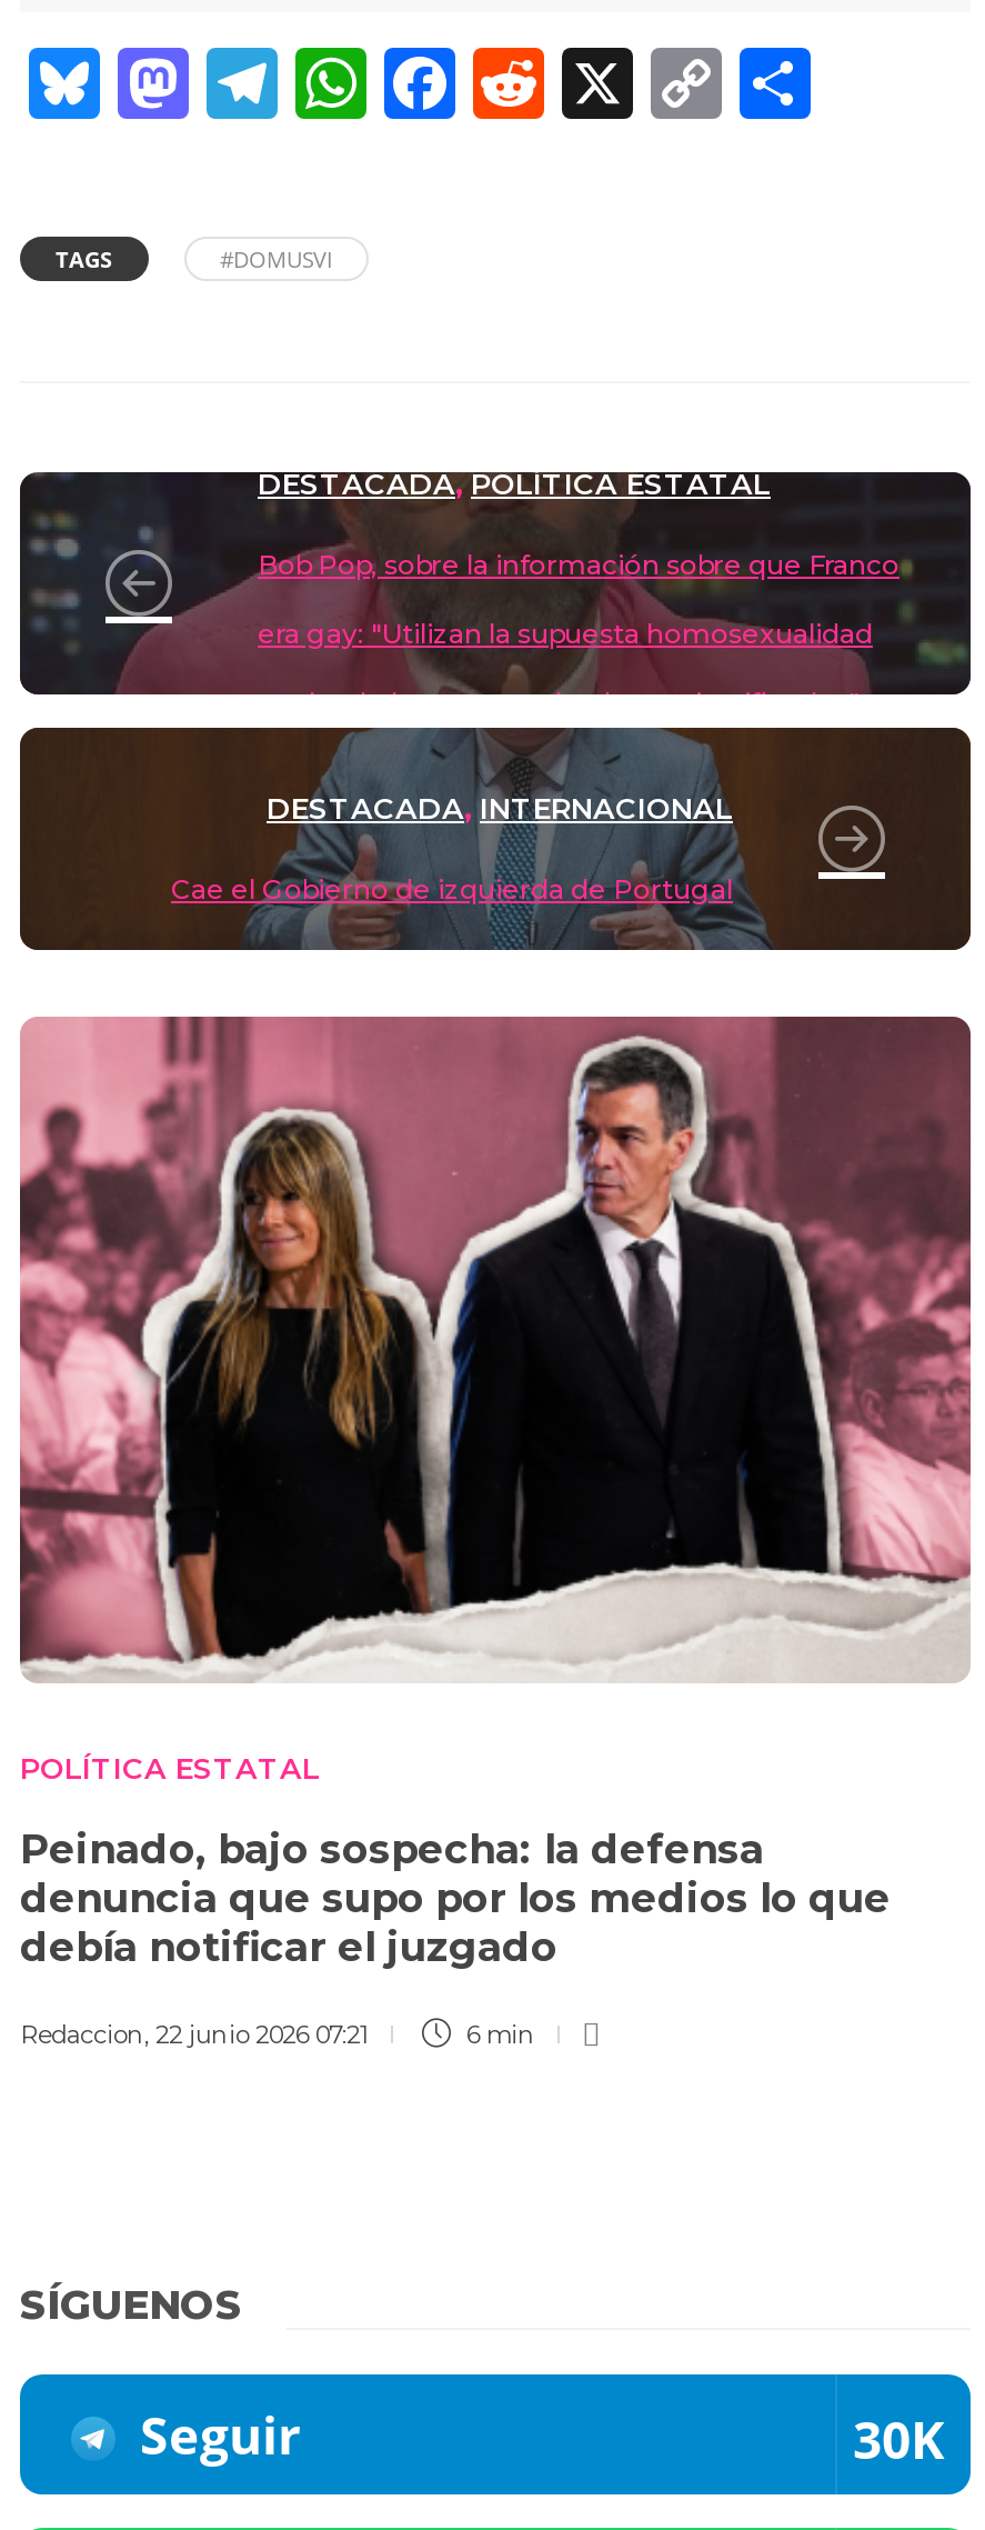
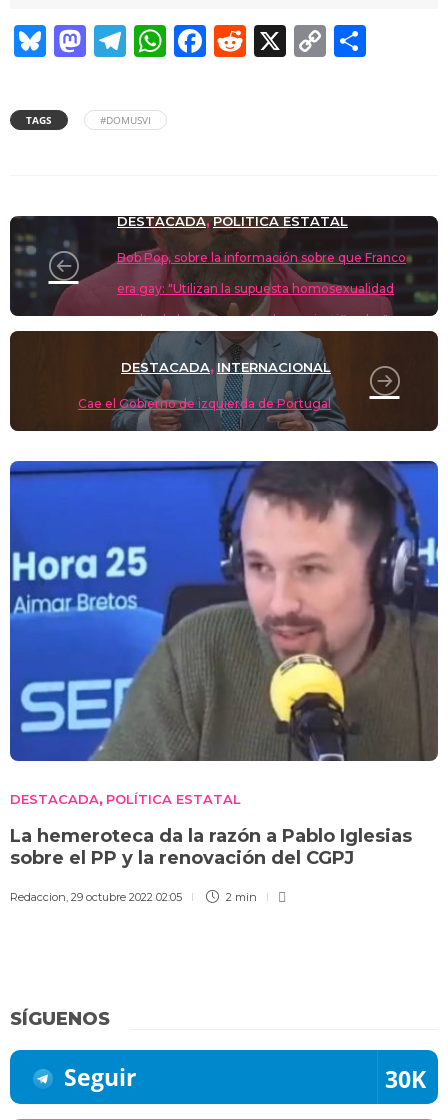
[18,1014,973,1785] [image] | POLÍTICA ESTATAL -> [9,460,439,807] [image] | DESTACADA,POLÍTICA ESTATAL
[20,1825,891,1971] Peinado, bajo sospecha: la defensa | denuncia que supo por los medios lo que | debía notificar el juzgado -> [10,825,412,869] La hemeroteca da la razón a Pablo Iglesias | sobre el PP y la renovación del CGPJ
[20,2018,535,2049] Redaccion, 22 junio 2026 07:21 | 6 min -> [10,890,257,904] Redaccion, 29 octubre 2022 02:05 | 2 min

